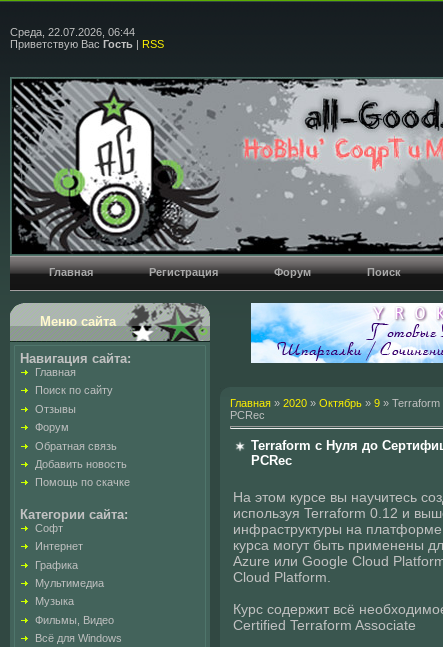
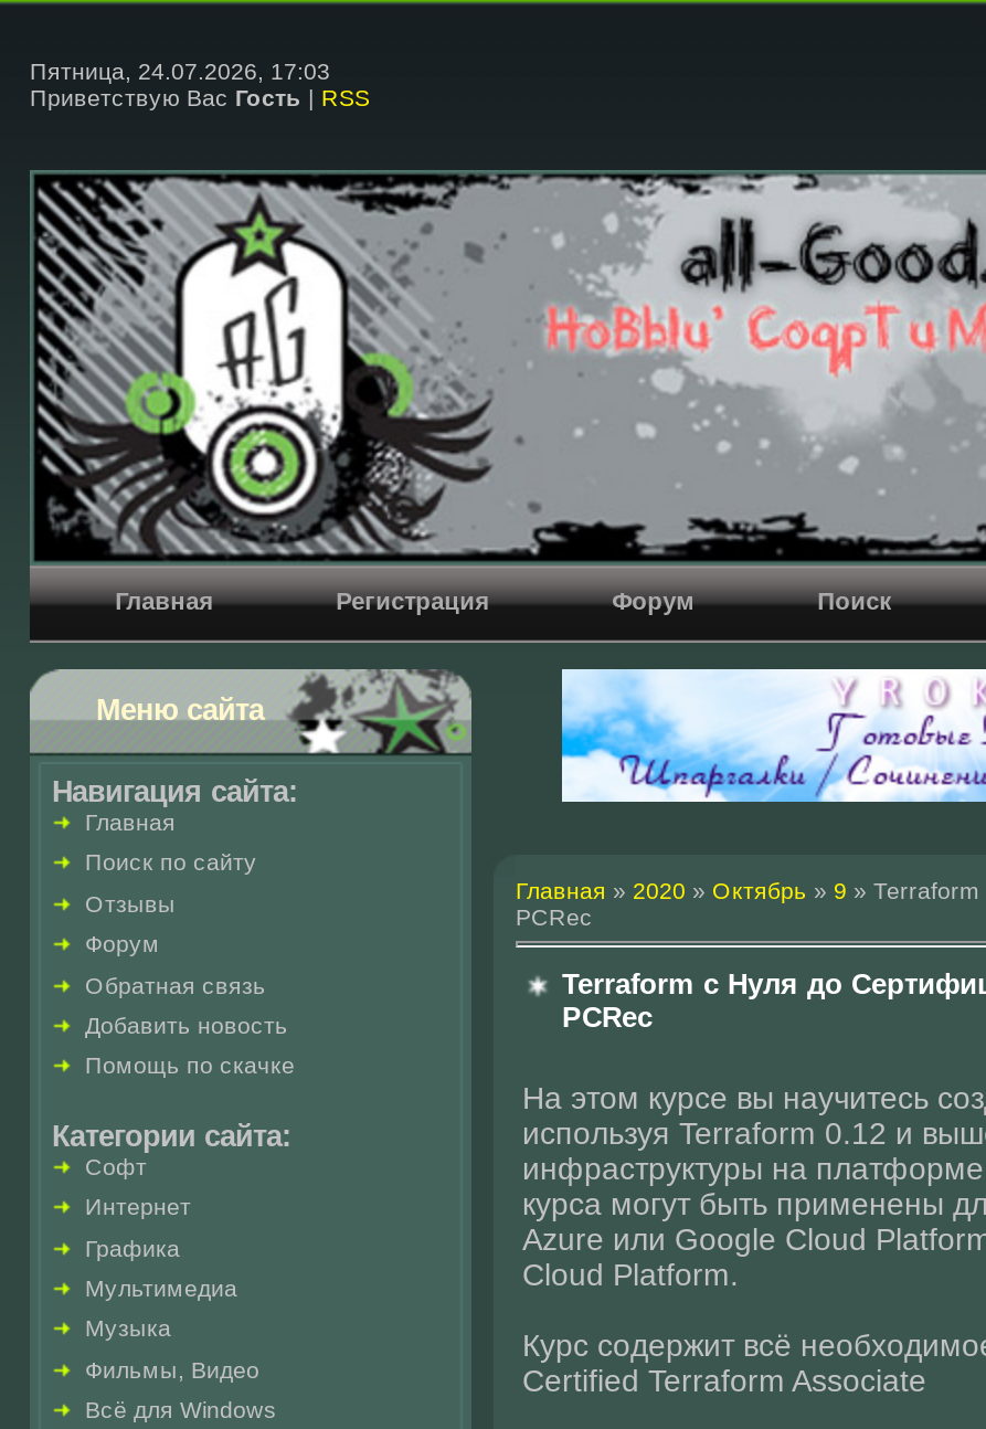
[10,26,135,38] Среда, 22.07.2026, 06:44 -> [30,57,330,84] Пятница, 24.07.2026, 17:03

